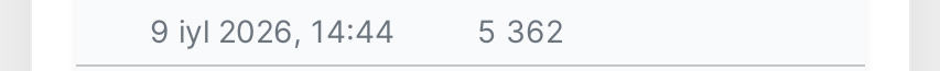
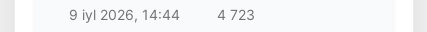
[477,13,563,50] 5 362 -> [217,6,255,23] 4 723

